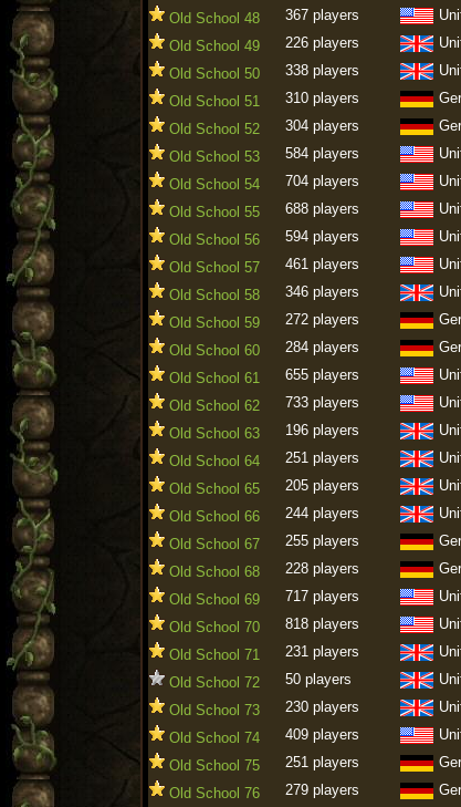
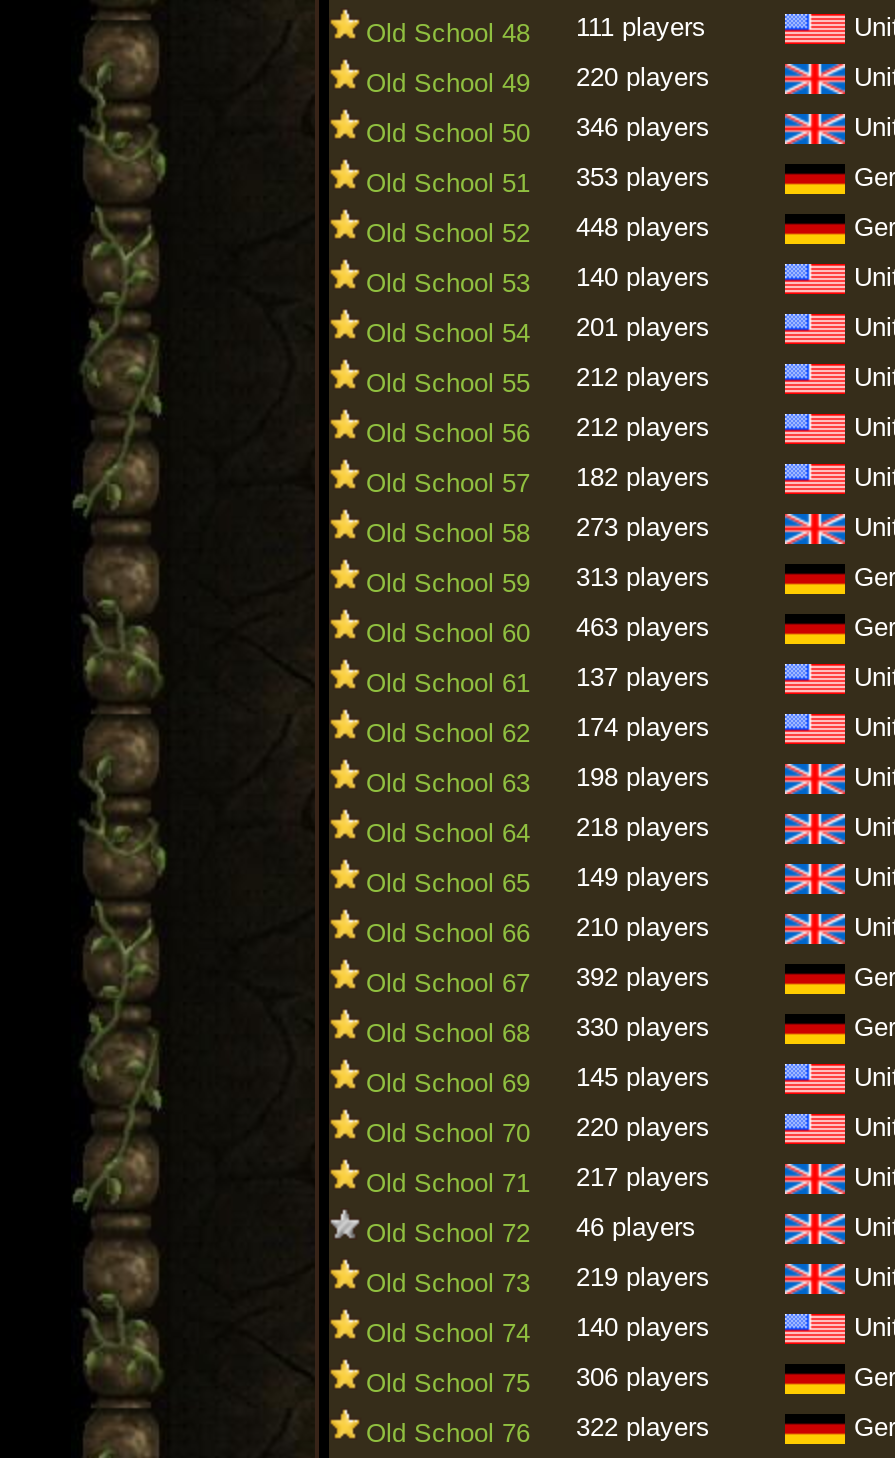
[169,7,359,27] Old School 48 367 players -> [366,12,706,48] Old School 48 111 players
[169,34,359,54] Old School 49 226 players -> [366,62,710,98] Old School 49 220 players
[169,62,359,82] Old School 50 338 players -> [366,112,710,148] Old School 50 346 players
[169,90,359,110] Old School 51 310 players -> [366,162,710,198] Old School 51 353 players
[169,117,359,137] Old School 52 304 players -> [366,212,710,248] Old School 52 448 players
[169,145,359,165] Old School 53 584 players -> [366,262,710,298] Old School 53 140 players
[169,173,359,193] Old School 54 704 players -> [366,312,710,348] Old School 54 201 players
[169,200,359,220] Old School 55 688 players -> [366,362,710,398] Old School 55 212 players
[169,228,359,248] Old School 56 594 players -> [366,412,710,448] Old School 56 212 players
[169,256,359,276] Old School 57 461 players -> [366,462,710,498] Old School 57 182 players
[169,283,359,303] Old School 58 346 players -> [366,512,710,548] Old School 58 273 players
[169,311,359,331] Old School 59 272 players -> [366,562,710,598] Old School 59 313 players
[169,339,359,359] Old School 60 284 players -> [366,612,710,648] Old School 60 463 players
[169,366,359,386] Old School 61 655 players -> [366,662,710,698] Old School 61 137 players
[169,394,359,414] Old School 62 733 players -> [366,712,710,748] Old School 62 174 players
[169,422,359,442] Old School 63 196 players -> [366,762,710,798] Old School 63 198 players
[169,449,359,469] Old School 64 251 players -> [366,812,710,848] Old School 64 218 players
[169,477,359,497] Old School 65 205 players -> [366,862,710,898] Old School 65 149 players
[169,505,359,525] Old School 66 244 players -> [366,912,710,948] Old School 66 210 players
[169,532,359,552] Old School 67 255 players -> [366,962,710,998] Old School 67 392 players
[169,560,359,580] Old School 68 228 players -> [366,1012,710,1048] Old School 68 330 players
[169,588,359,608] Old School 69 717 players -> [366,1062,710,1098] Old School 69 145 players
[169,615,359,635] Old School 70 818 players -> [366,1112,710,1148] Old School 70 220 players
[169,643,359,663] Old School 71 231 players -> [366,1162,710,1198] Old School 71 217 players
[169,671,351,691] Old School 72 50 players -> [366,1212,696,1248] Old School 72 46 players
[169,699,359,718] Old School 73 230 players -> [366,1262,710,1298] Old School 73 219 players
[169,726,359,746] Old School 74 409 players -> [366,1312,710,1348] Old School 74 140 players
[169,754,359,774] Old School 75 251 players -> [366,1362,710,1398] Old School 75 306 players
[169,782,359,801] Old School 76 279 players -> [366,1412,710,1448] Old School 76 322 players

